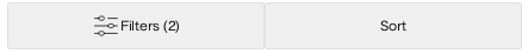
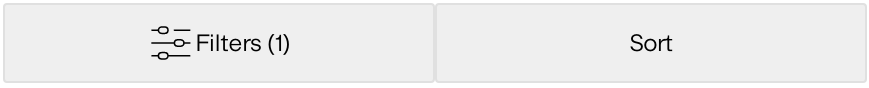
[120,18,180,34] Filters (2) -> [195,29,291,57] Filters (1)

